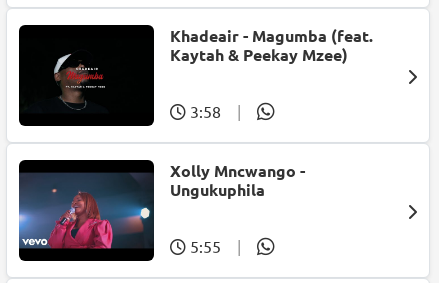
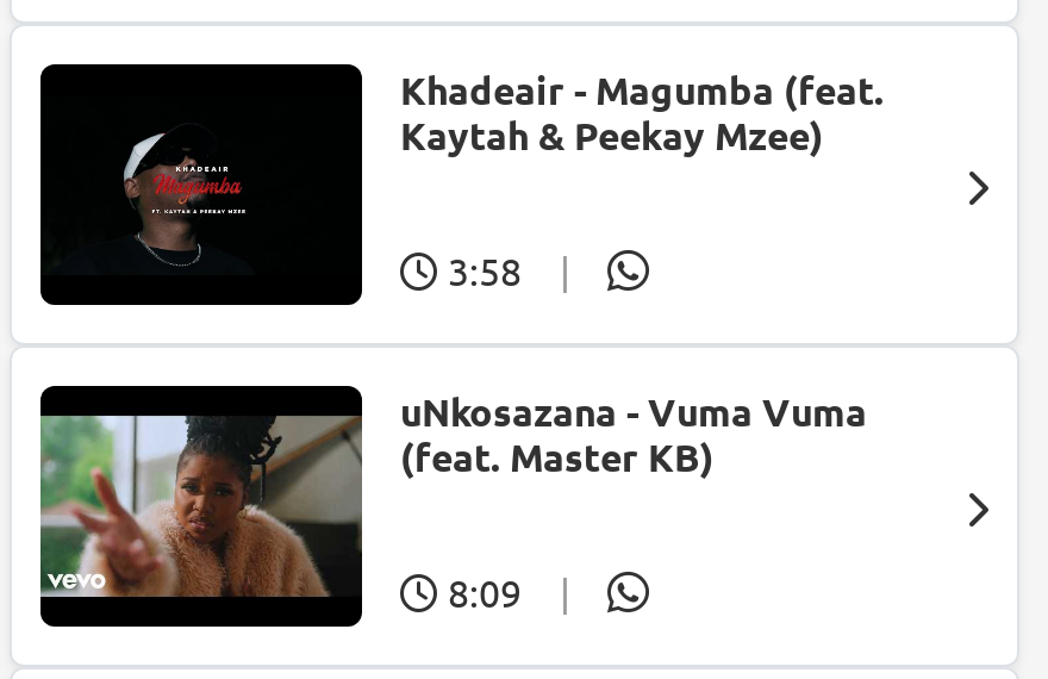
[18,160,305,249] [image] | Xolly Mncwango - | Ungukuphila -> [38,385,867,598] [image] | uNkosazana - Vuma Vuma | (feat. Master KB)
[190,236,221,256] 5:55 -> [448,567,522,614] 8:09

